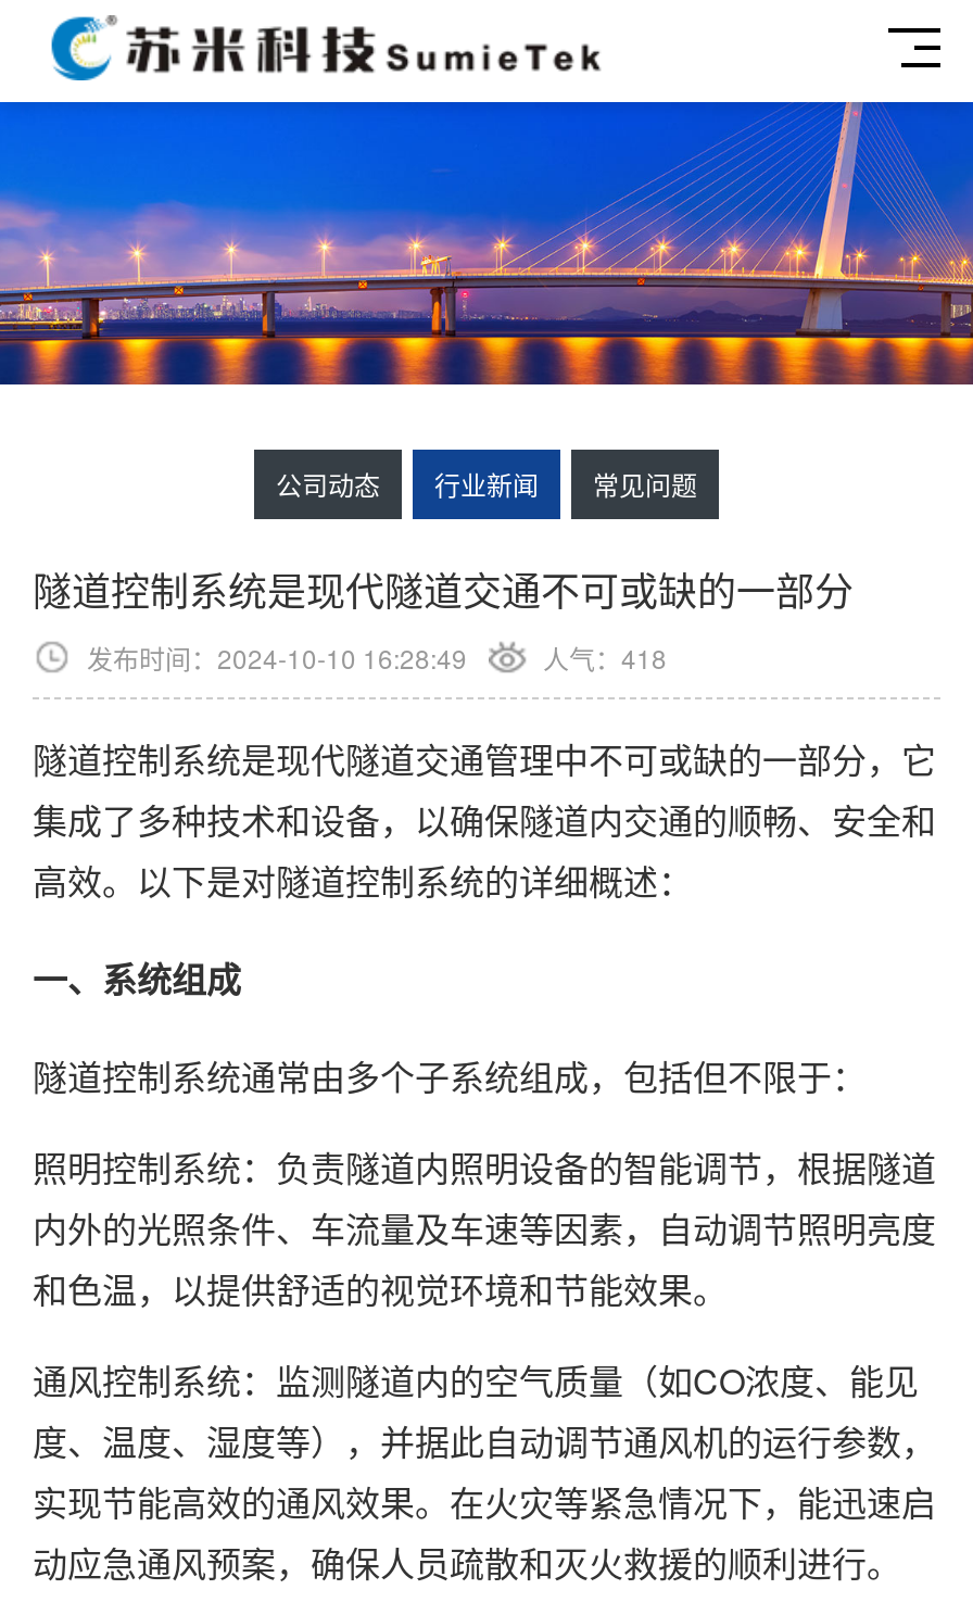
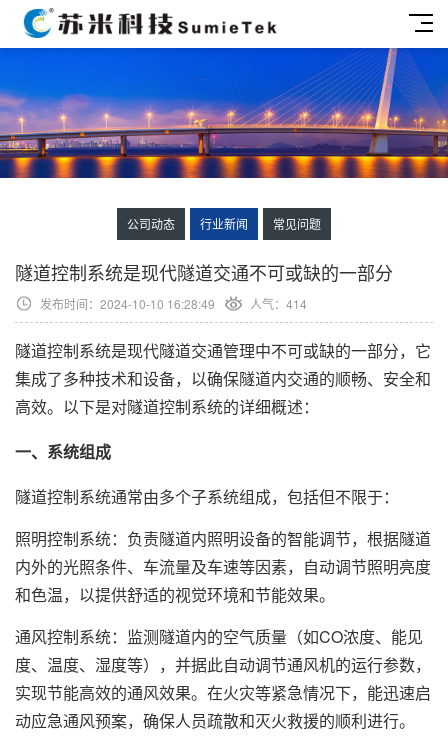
[543,639,667,676] 人气：418 -> [250,295,307,312] 人气：414

